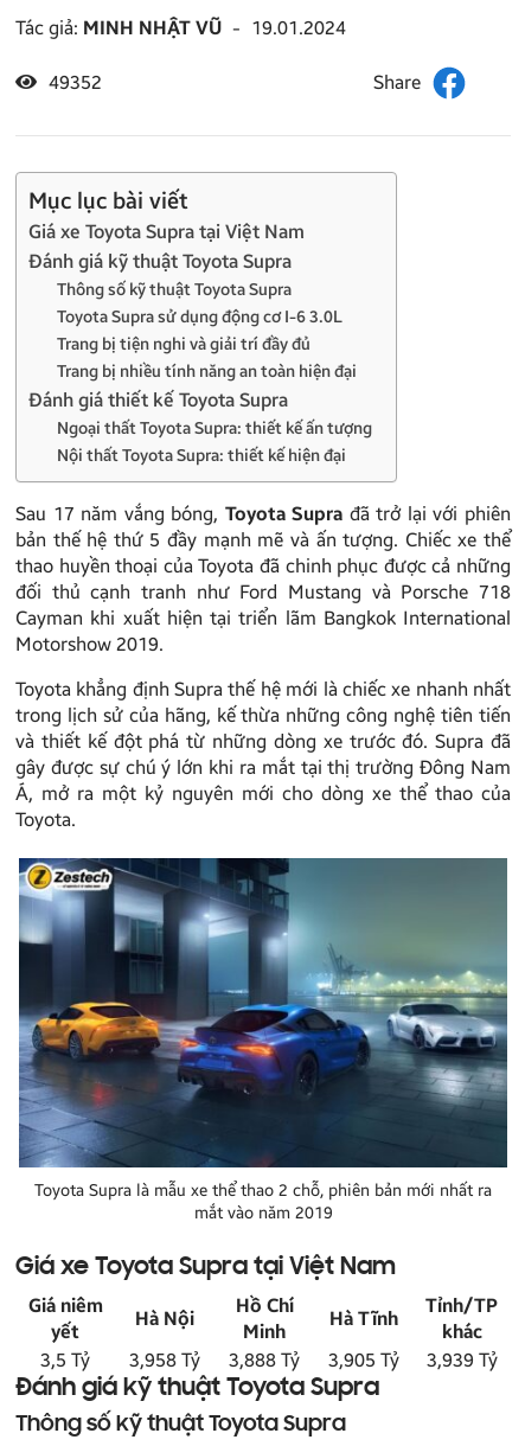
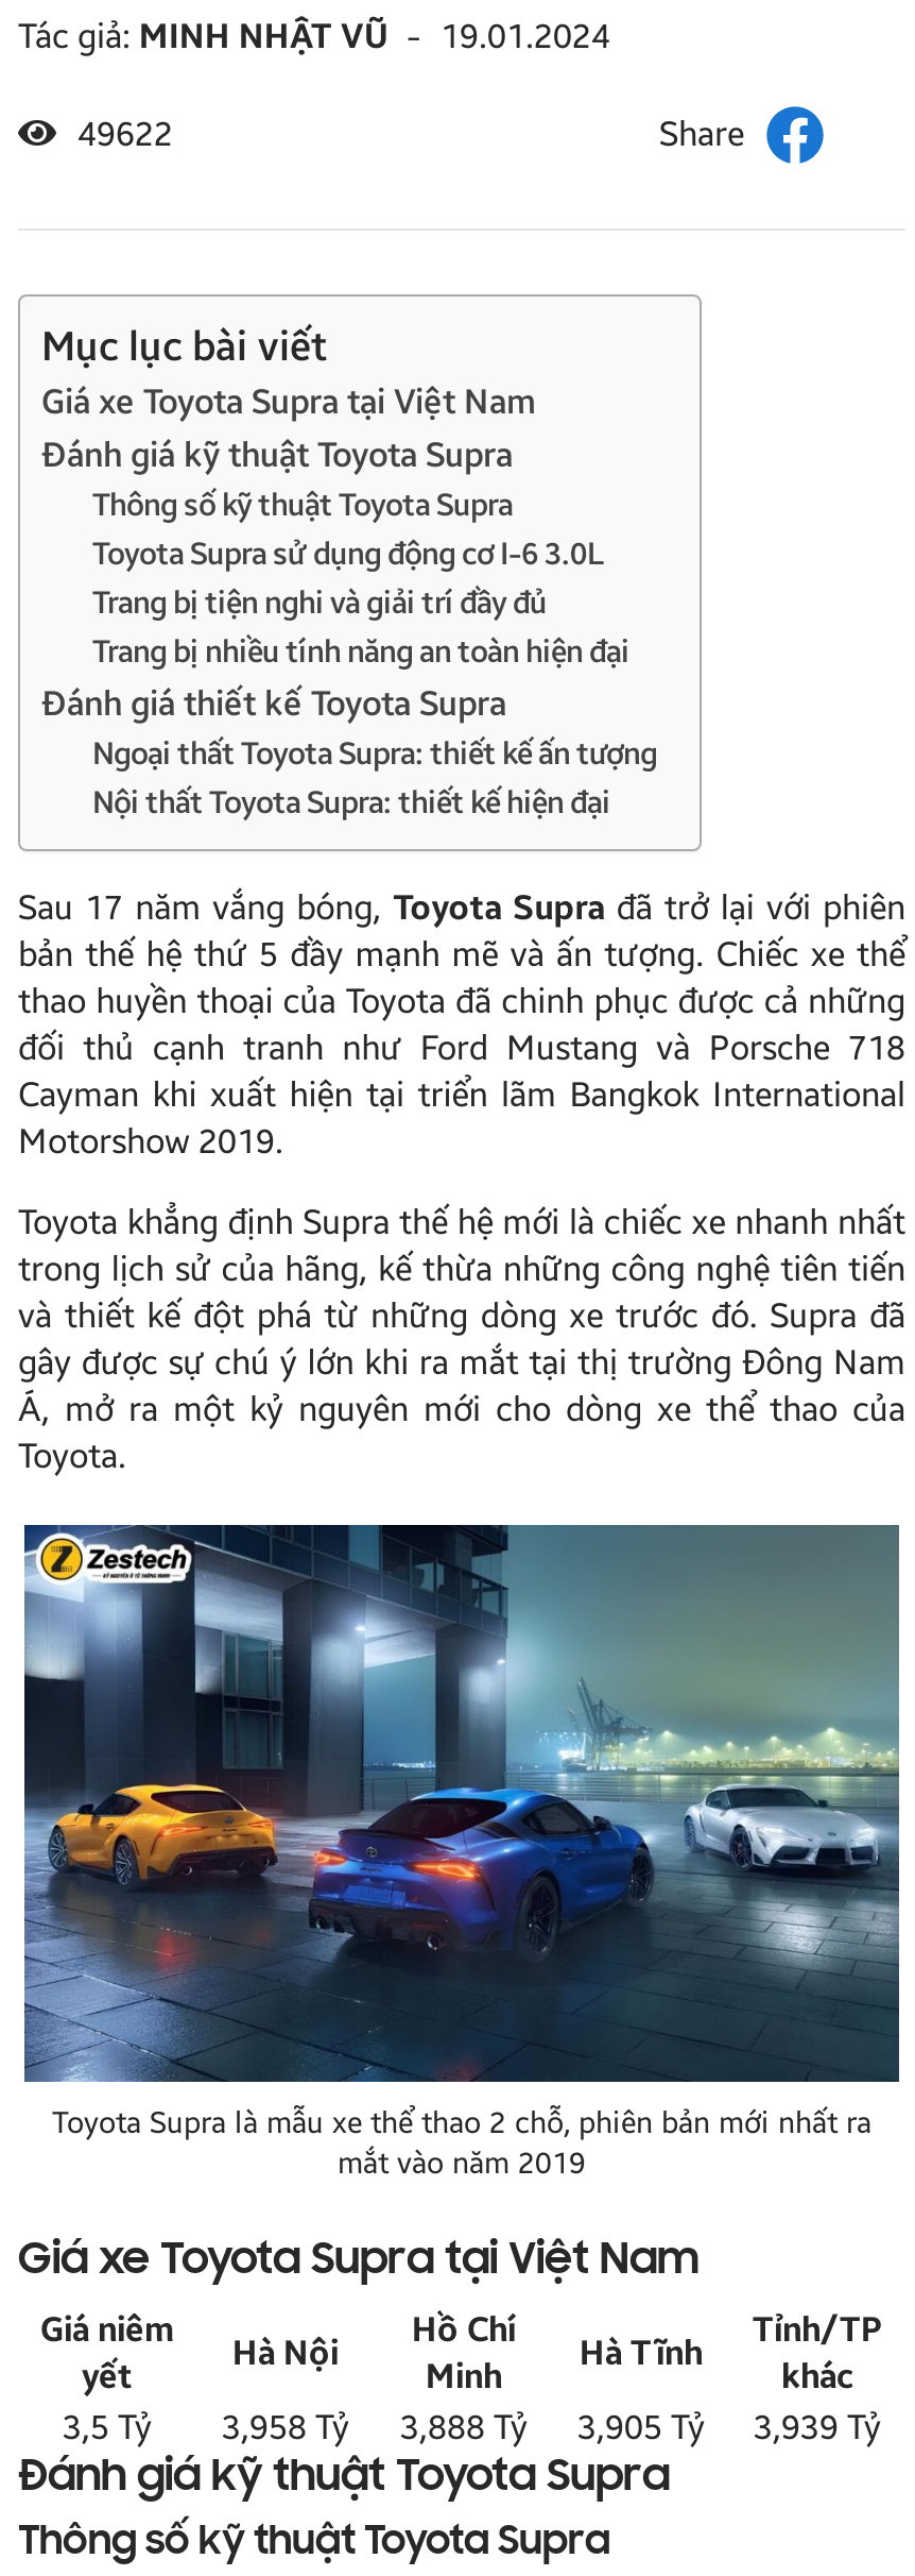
[49,71,102,93] 49352 -> [77,113,173,153] 49622

